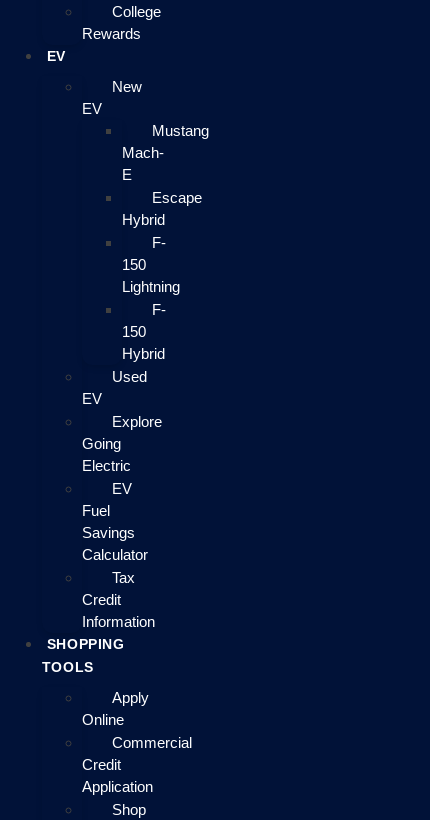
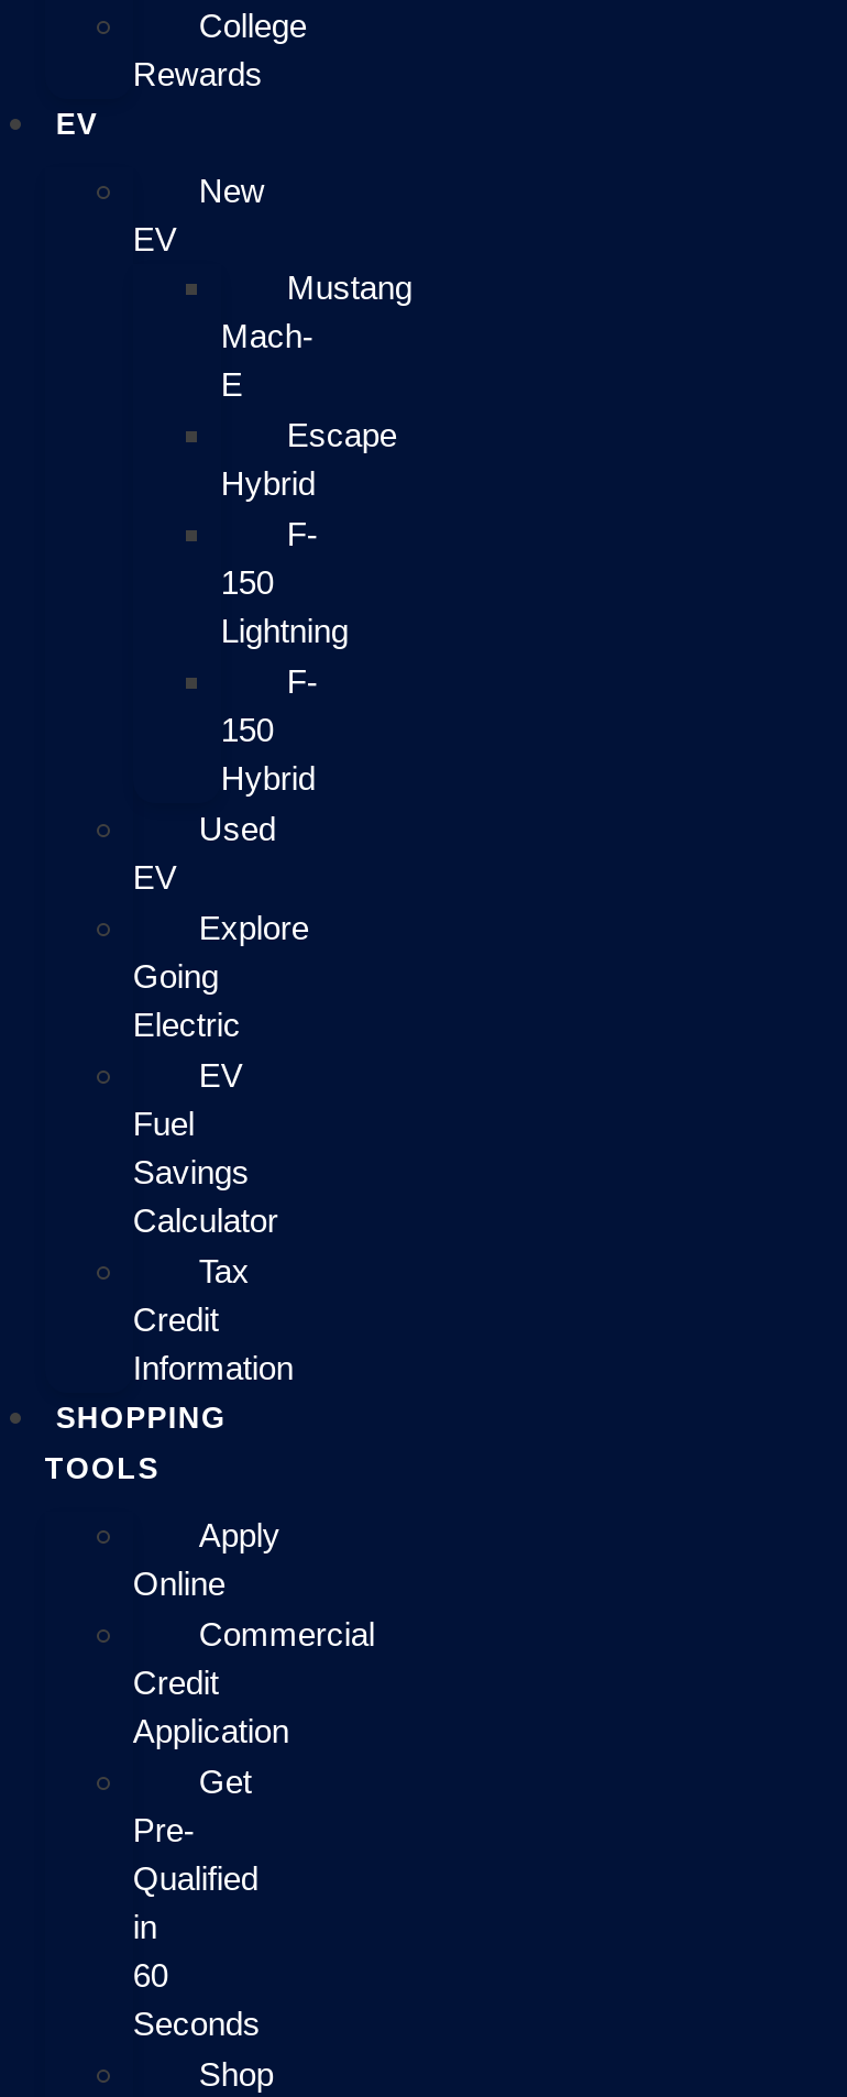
none -> [133,1762,260,2042] Get | Pre- | Qualified | in | 60 | Seconds

